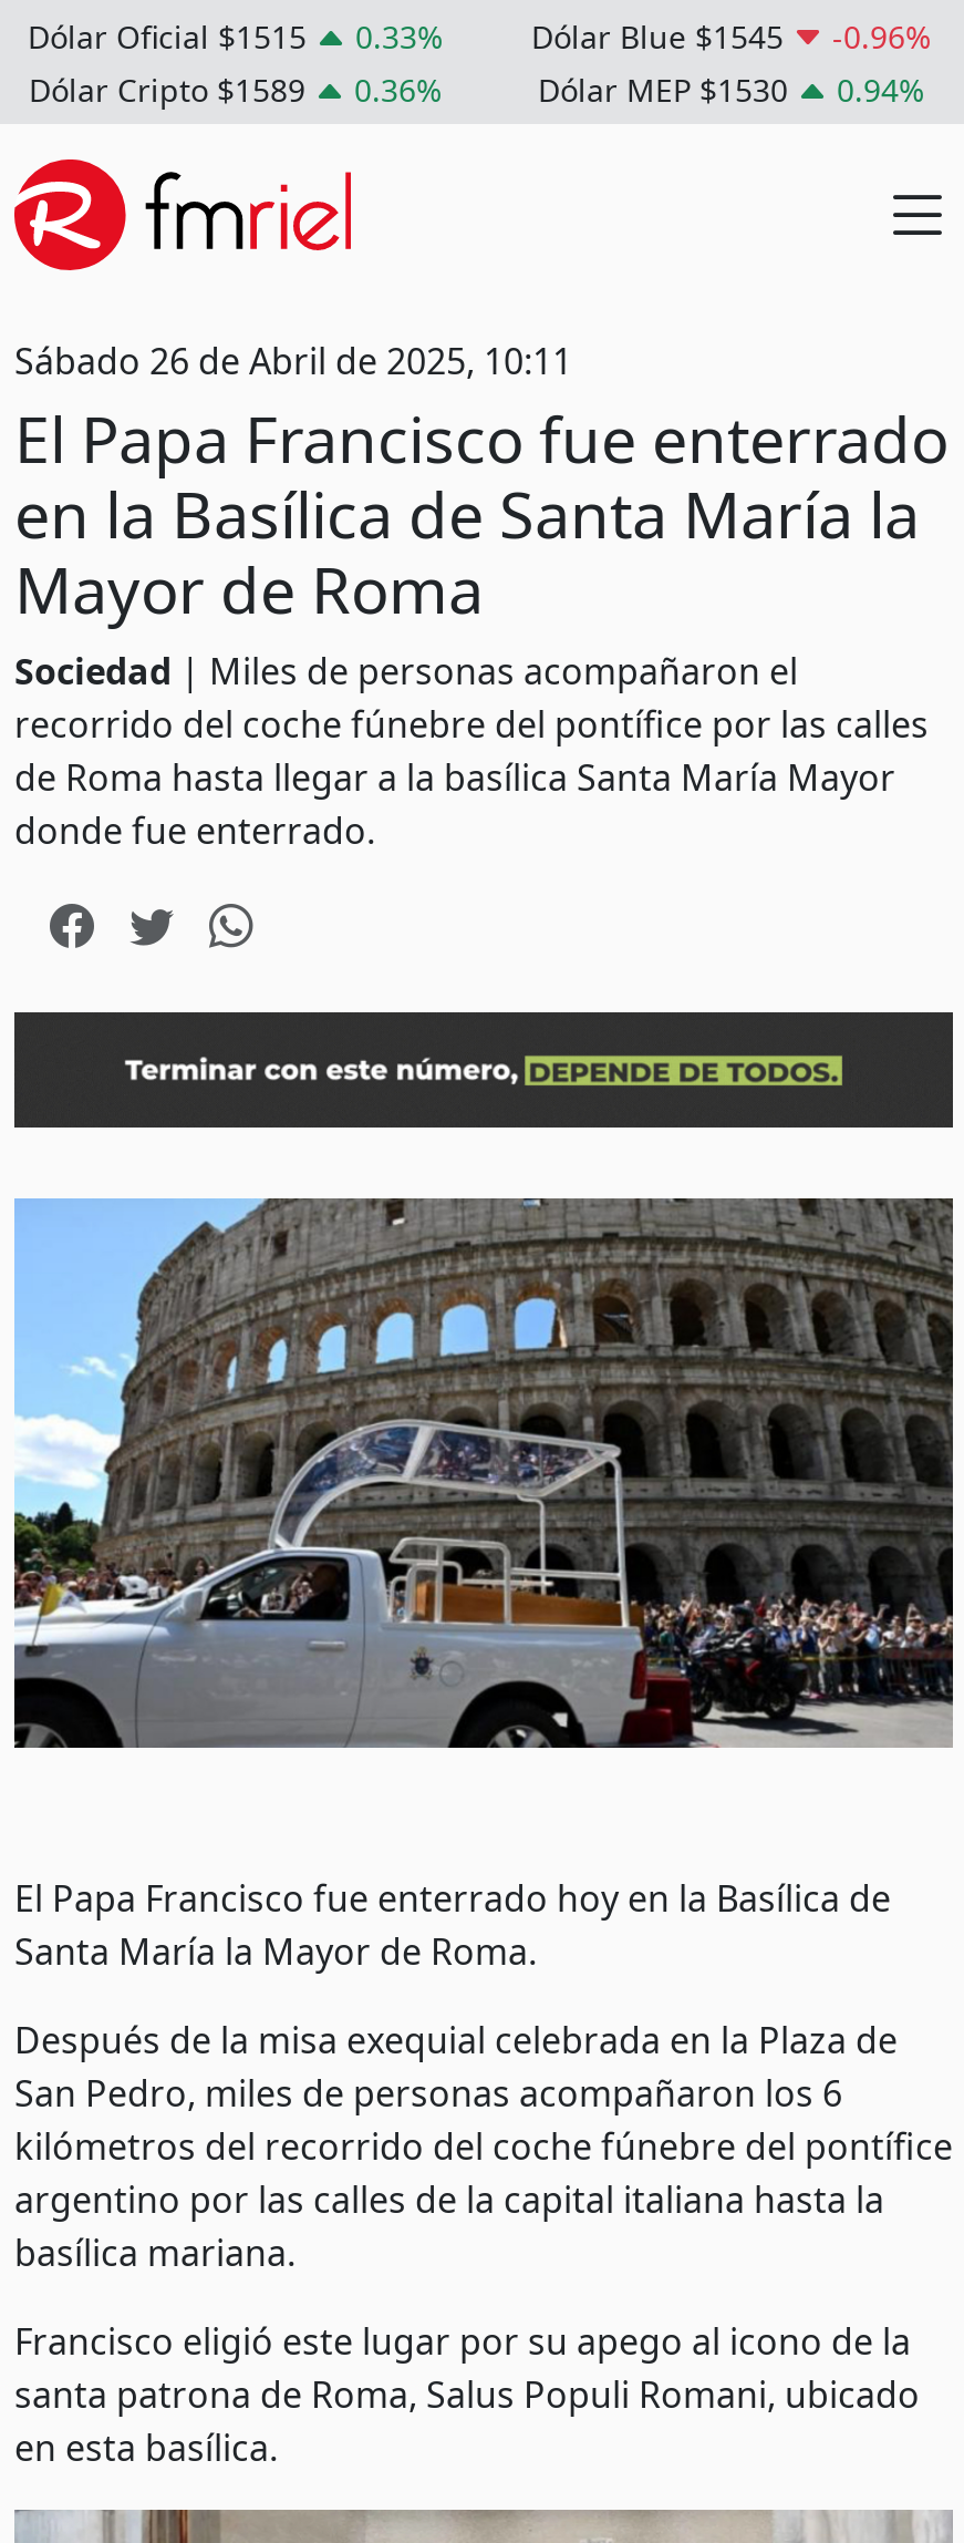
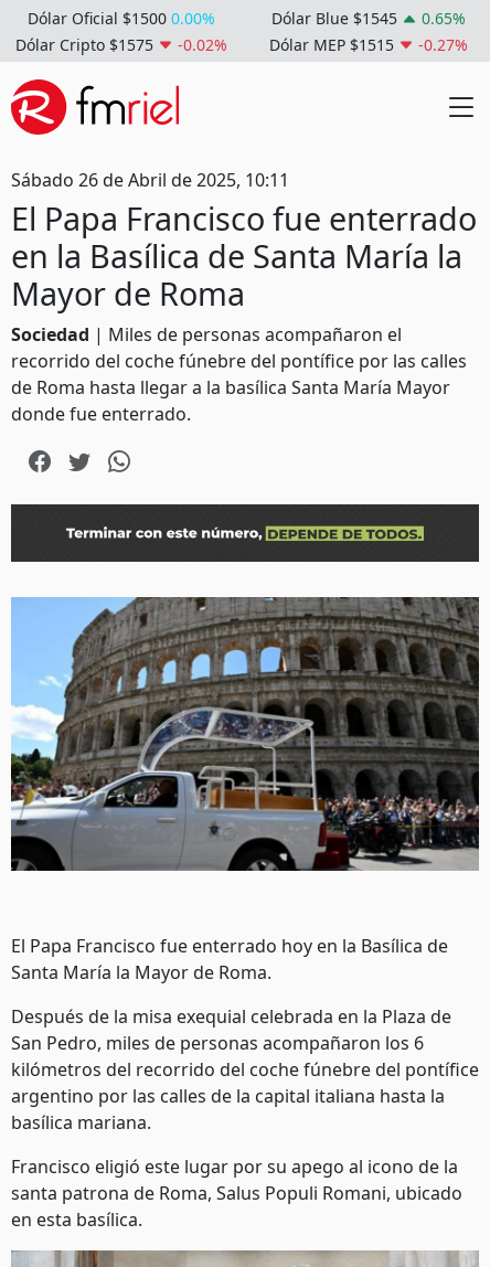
[28,16,444,58] Dólar Oficial $1515 | 0.33% -> [28,8,215,29] Dólar Oficial $1500 0.00%
[531,16,932,58] Dólar Blue $1545 -0.96% -> [271,8,466,29] Dólar Blue $1545 0.65%
[29,69,314,111] Dólar Cripto $1589 -> [15,34,158,55] Dólar Cripto $1575
[345,69,443,111] 0.36% -> [173,34,227,55] -0.02%
[538,69,797,111] Dólar MEP $1530 -> [269,34,398,55] Dólar MEP $1515
[828,69,925,111] 0.94% -> [414,34,468,55] -0.27%

